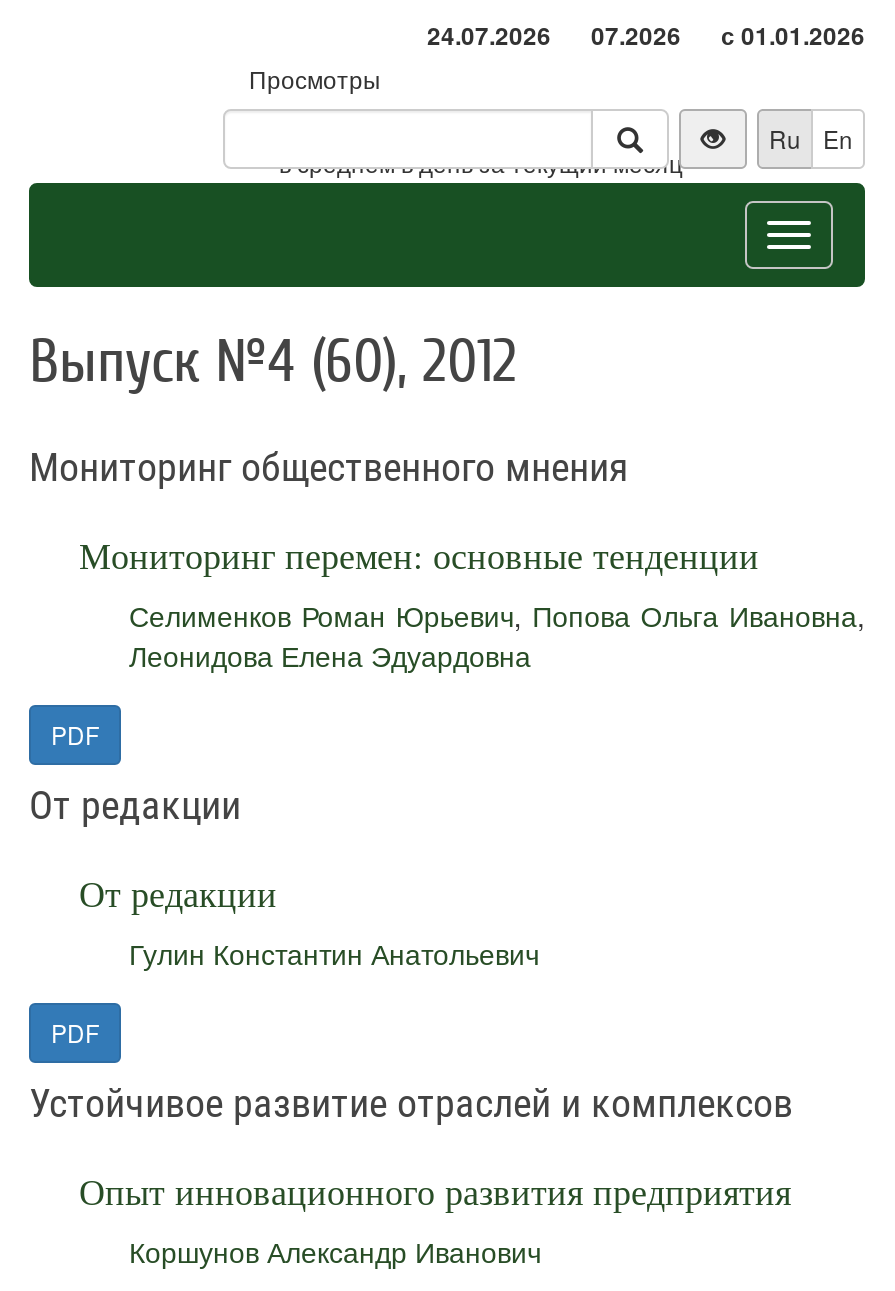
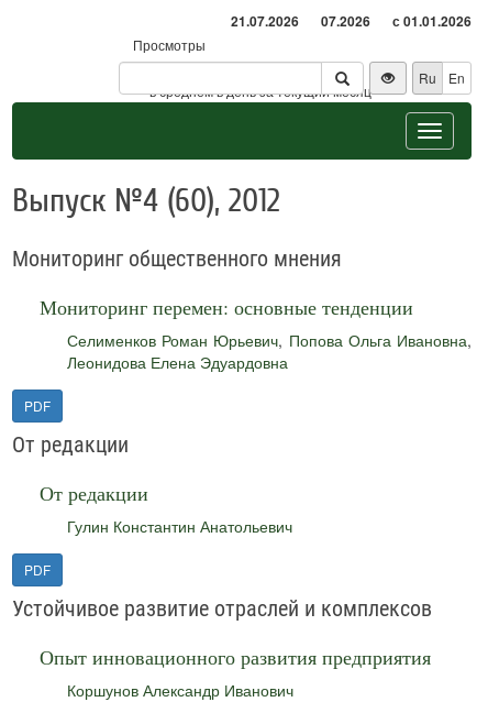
[427,17,865,53] 24.07.2026 07.2026 с 01.01.2026 -> [231,11,472,31] 21.07.2026 07.2026 с 01.01.2026

